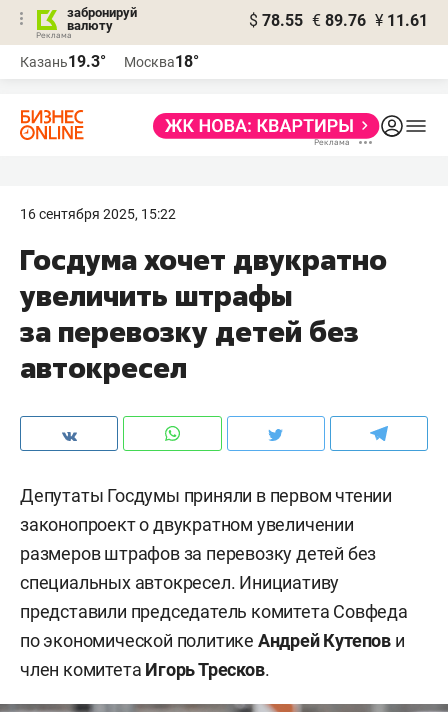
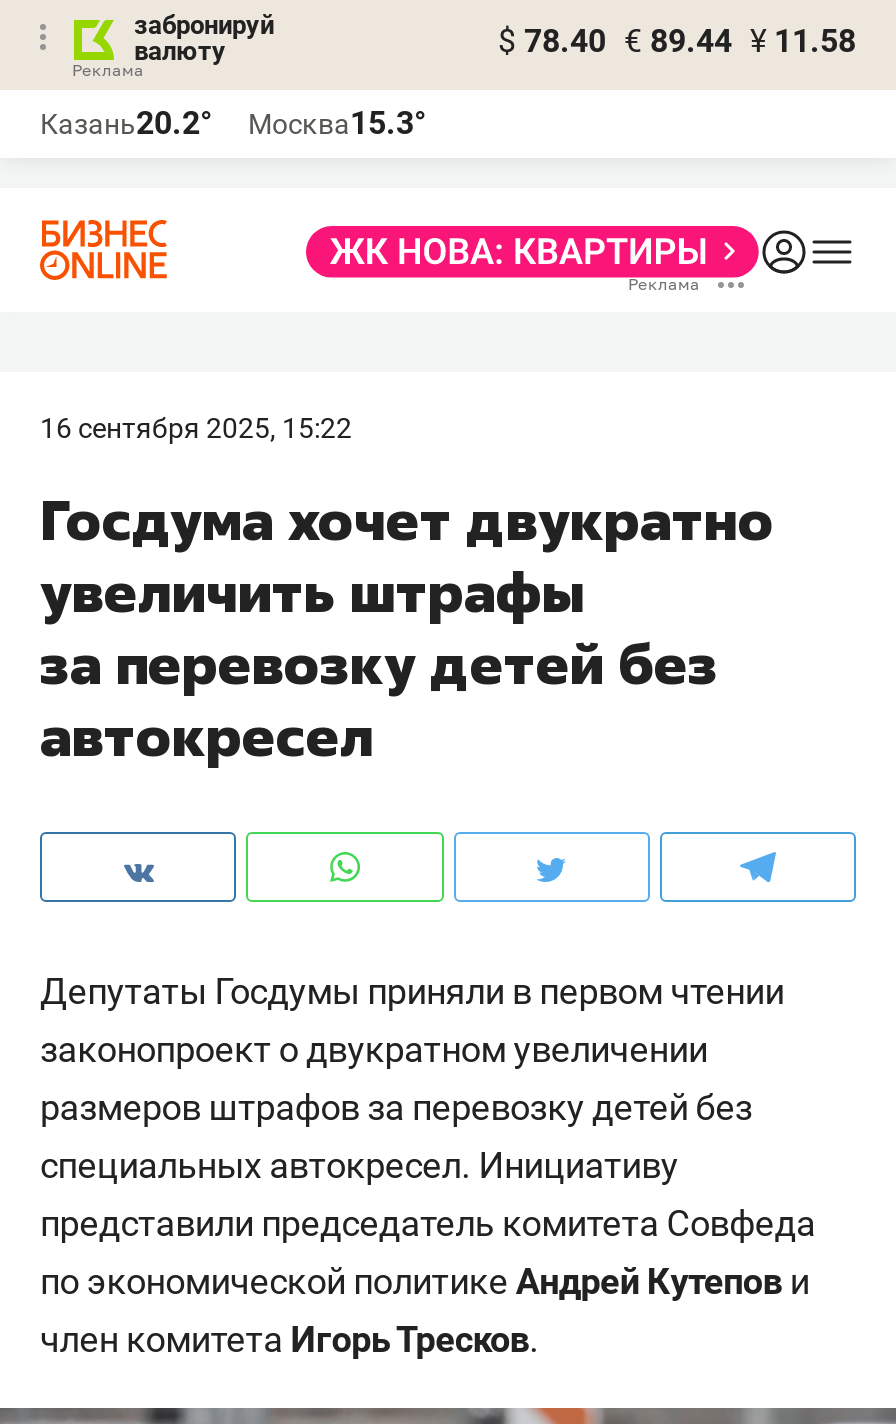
[249,11,428,30] $ 78.55 € 89.76 ¥ 11.61 -> [498,22,856,60] $ 78.40 € 89.44 ¥ 11.58
[20,52,106,71] Казань19.3° -> [40,104,212,142] Казань20.2°
[124,52,199,71] Москва18° -> [248,104,426,142] Москва15.3°

